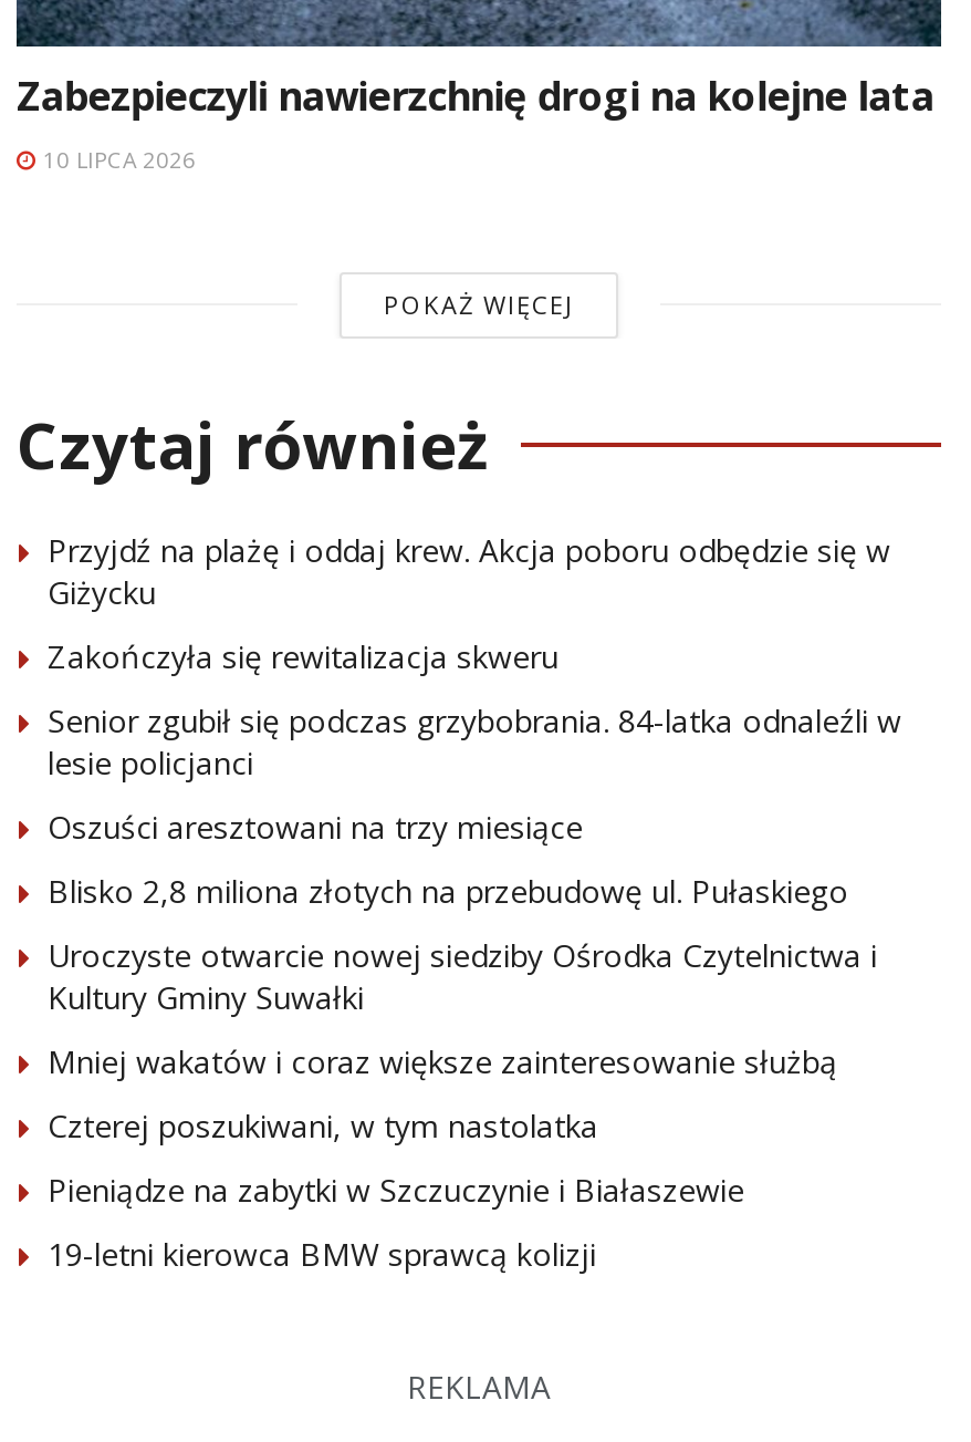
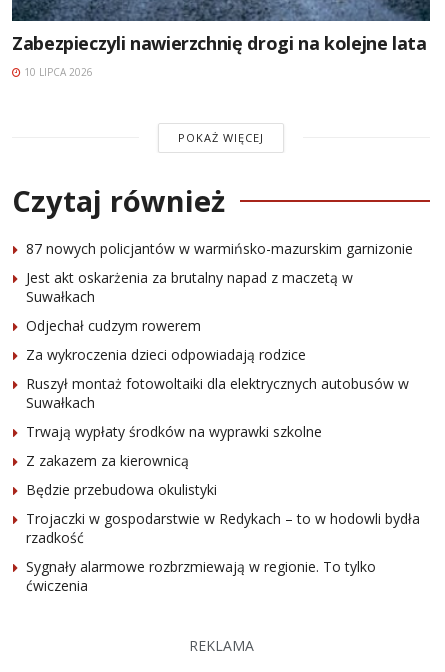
[48,529,890,613] Przyjdź na plażę i oddaj krew. Akcja poboru odbędzie się w | Giżycku -> [26,239,413,258] 87 nowych policjantów w warmińsko-mazurskim garnizonie
[48,635,558,677] Zakończyła się rewitalizacja skweru -> [26,268,353,306] Jest akt oskarżenia za brutalny napad z maczetą w | Suwałkach
[48,699,901,783] Senior zgubił się podczas grzybobrania. 84-latka odnaleźli w | lesie policjanci -> [26,316,201,335] Odjechał cudzym rowerem
[48,805,583,847] Oszuści aresztowani na trzy miesiące -> [26,345,306,364] Za wykroczenia dzieci odpowiadają rodzice
[48,869,848,911] Blisko 2,8 miliona złotych na przebudowę ul. Pułaskiego -> [26,374,409,412] Ruszył montaż fotowoltaiki dla elektrycznych autobusów w | Suwałkach
[48,934,877,1018] Uroczyste otwarcie nowej siedziby Ośrodka Czytelnictwa i | Kultury Gminy Suwałki -> [26,422,322,441] Trwają wypłaty środków na wyprawki szkolne
[48,1040,837,1082] Mniej wakatów i coraz większe zainteresowanie służbą -> [26,451,189,470] Z zakazem za kierownicą
[48,1104,598,1146] Czterej poszukiwani, w tym nastolatka -> [26,480,217,499] Będzie przebudowa okulistyki
[48,1168,744,1210] Pieniądze na zabytki w Szczuczynie i Białaszewie -> [26,509,420,547] Trojaczki w gospodarstwie w Redykach – to w hodowli bydła | rzadkość
[48,1232,596,1274] 19-letni kierowca BMW sprawcą kolizji -> [26,557,376,595] Sygnały alarmowe rozbrzmiewają w regionie. To tylko | ćwiczenia

